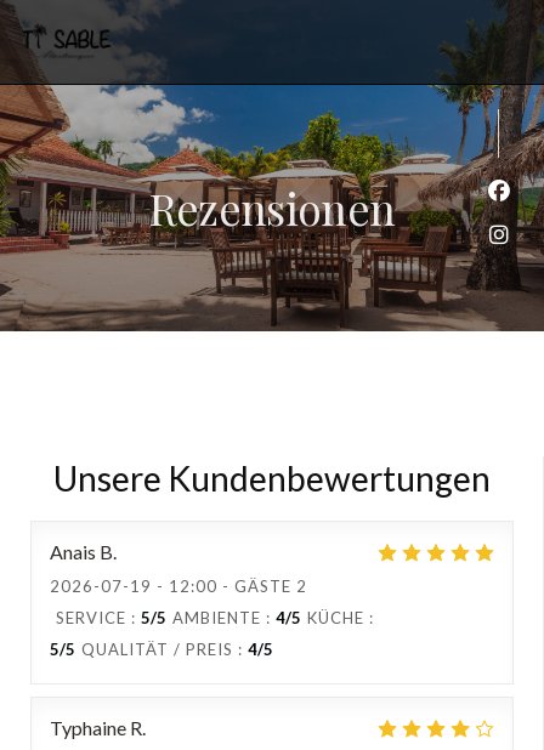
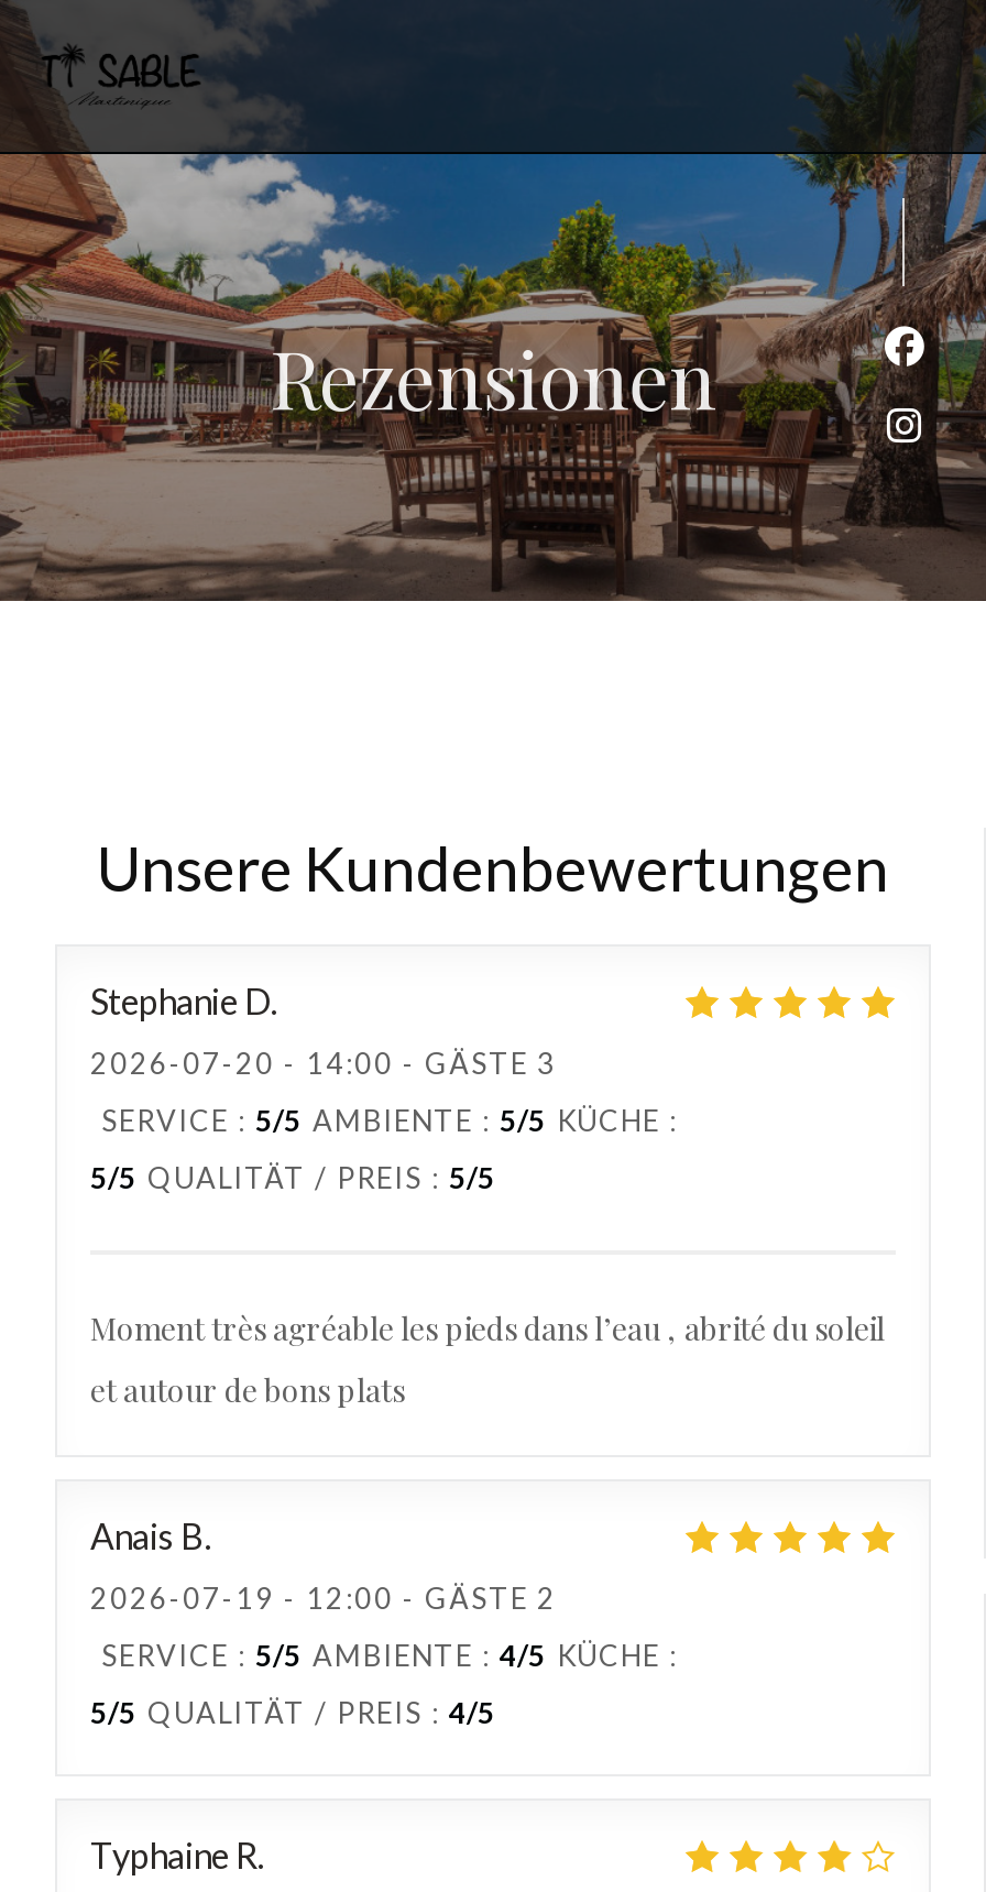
none -> [90,980,678,1195] Stephanie D | 2026-07-20 - 14:00 - GÄSTE 3 | SERVICE: 5/5 AMBIENTE: 5/5 KÜCHE: | 5/5 QUALITÄT / PREIS: 5/5
none -> [90,1308,885,1411] Moment très agréable les pieds dans l’eau , abrité du soleil | et autour de bons plats

